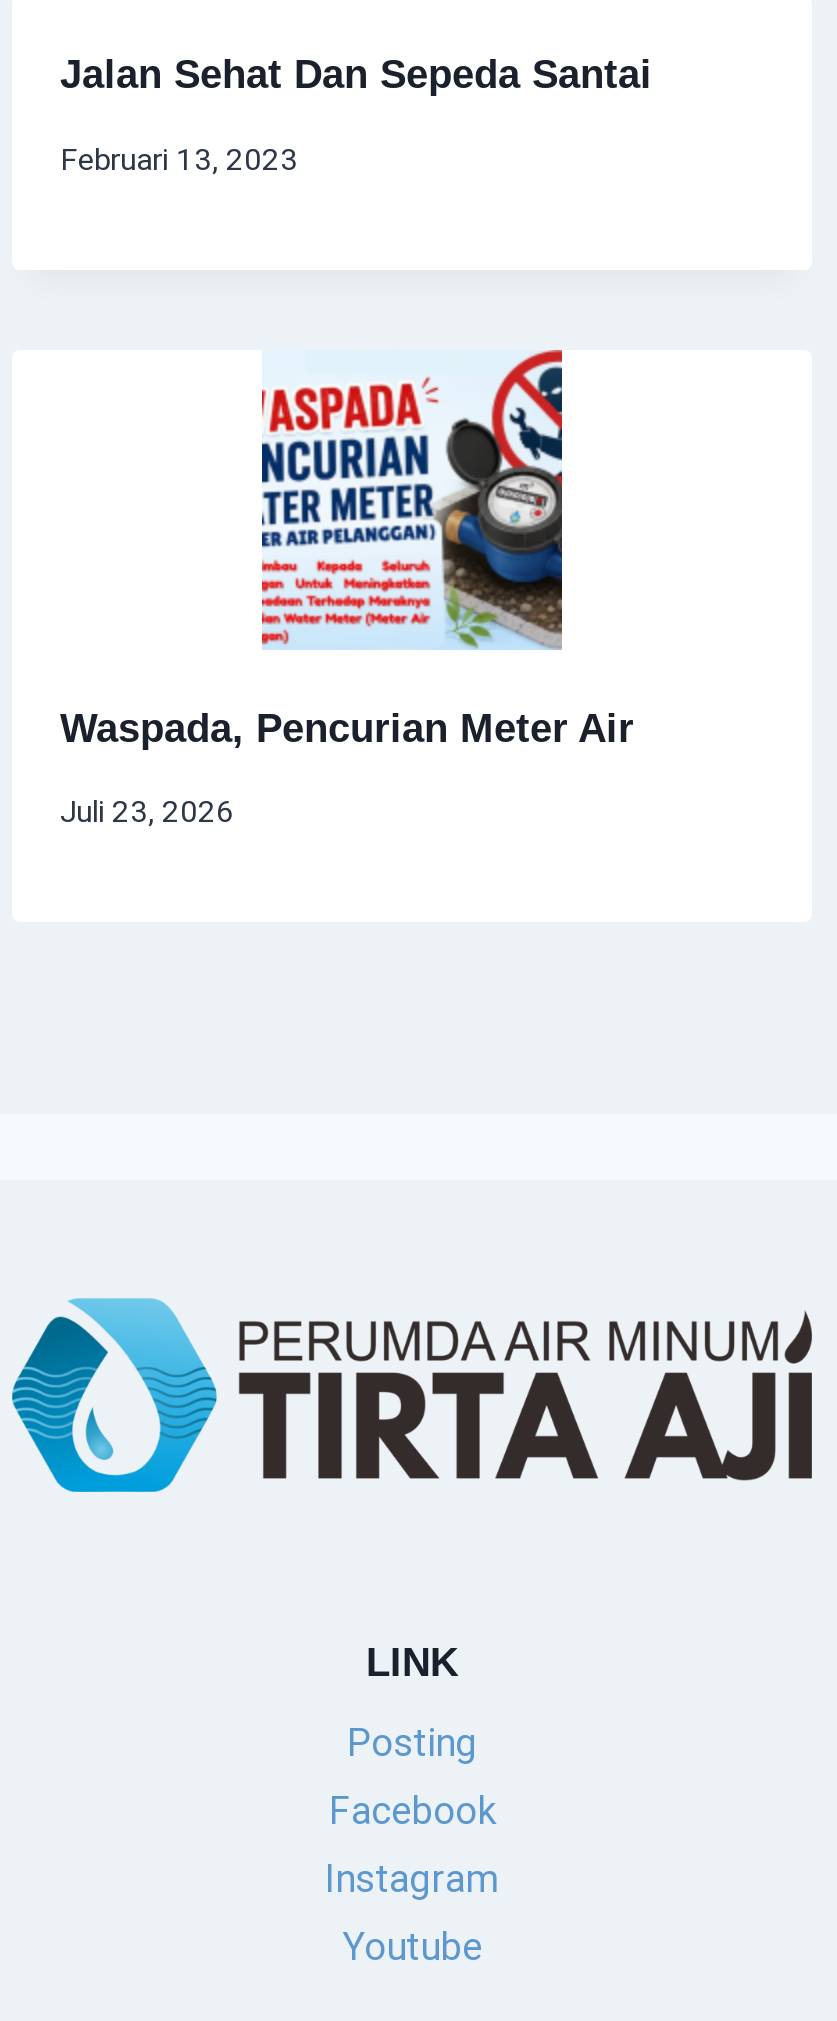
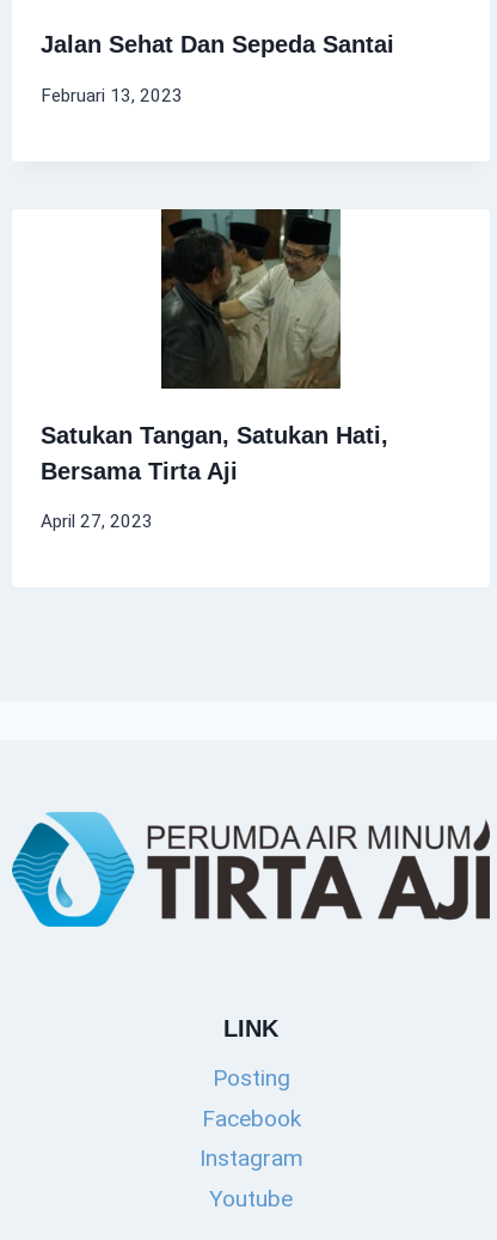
[60,348,634,749] [image] | Waspada, Pencurian Meter Air -> [41,208,388,484] [image] | Satukan Tangan, Satukan Hati, | Bersama Tirta Aji
[60,794,234,830] Juli 23, 2026 -> [41,510,153,532] April 27, 2023

